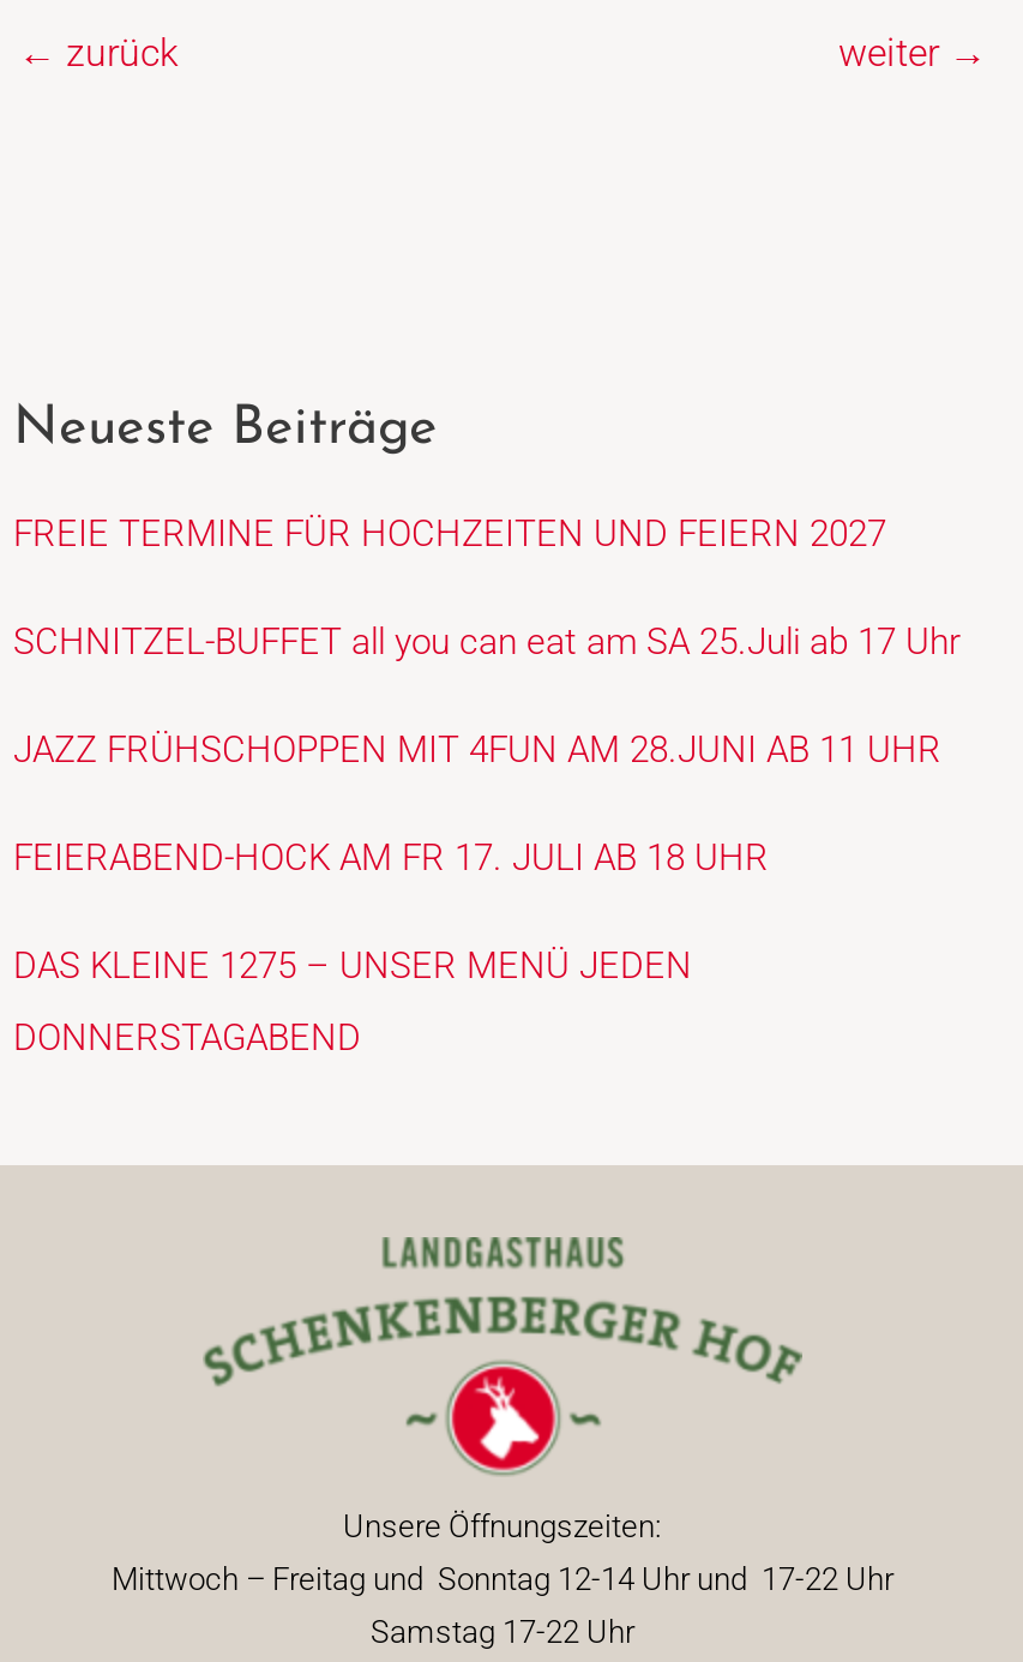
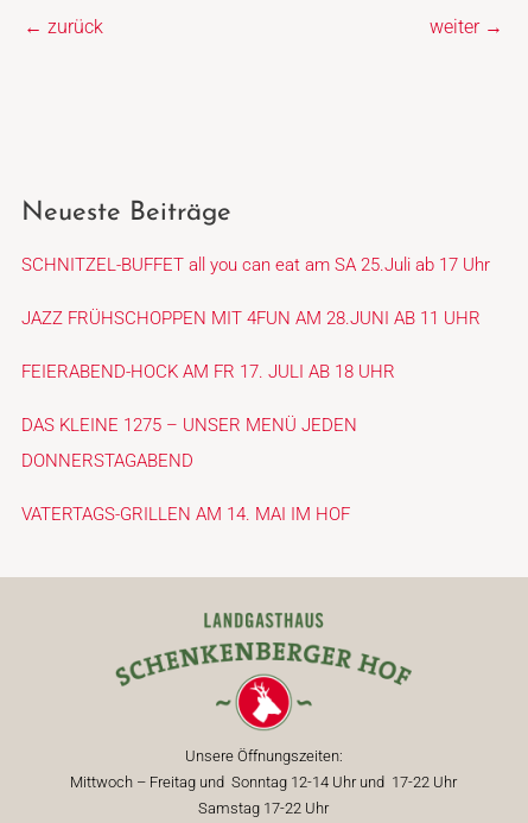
[13,513,886,556] FREIE TERMINE FÜR HOCHZEITEN UND FEIERN 2027 -> none
moved [13,621,961,1060] -> [21,255,490,472]: SCHNITZEL-BUFFET all you can eat am SA 25.Juli ab 17 Uhr | JAZZ FRÜHSCHOPPEN MIT 4FUN AM 28.JUNI AB 11 UHR | FEIERABEND-HOCK AM FR 17. JULI AB 18 UHR | DAS KLEINE 1275 – UNSER MENÜ JEDEN | DONNERSTAGABEND
none -> [21,504,350,525] VATERTAGS-GRILLEN AM 14. MAI IM HOF

